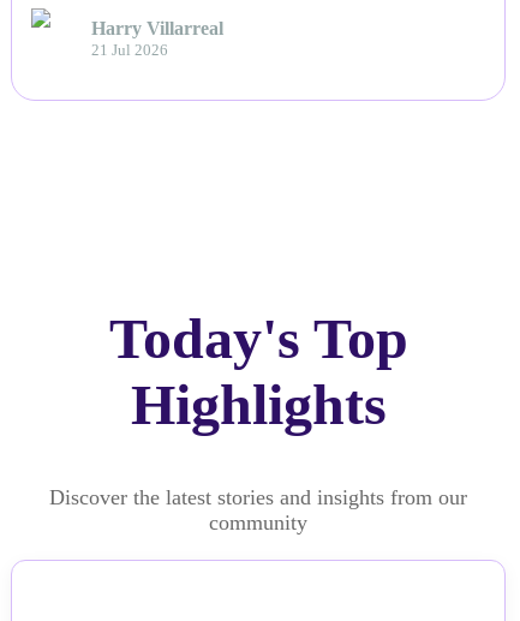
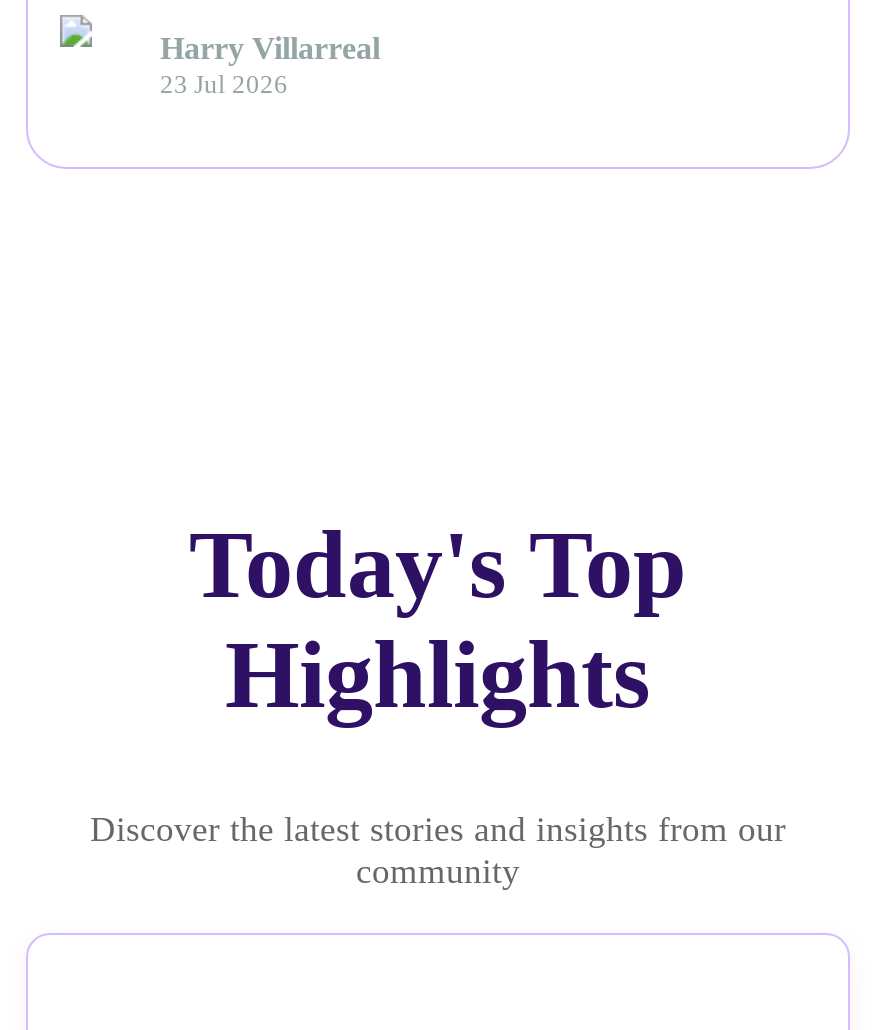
[91,43,168,59] 21 Jul 2026 -> [160,72,288,100] 23 Jul 2026

